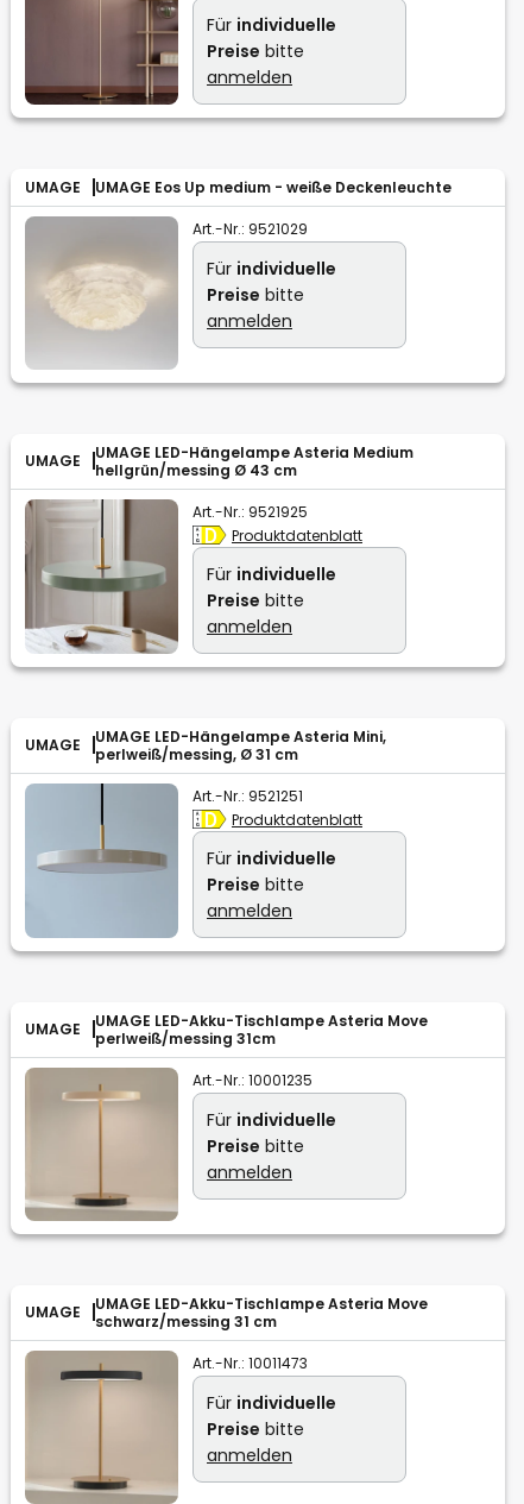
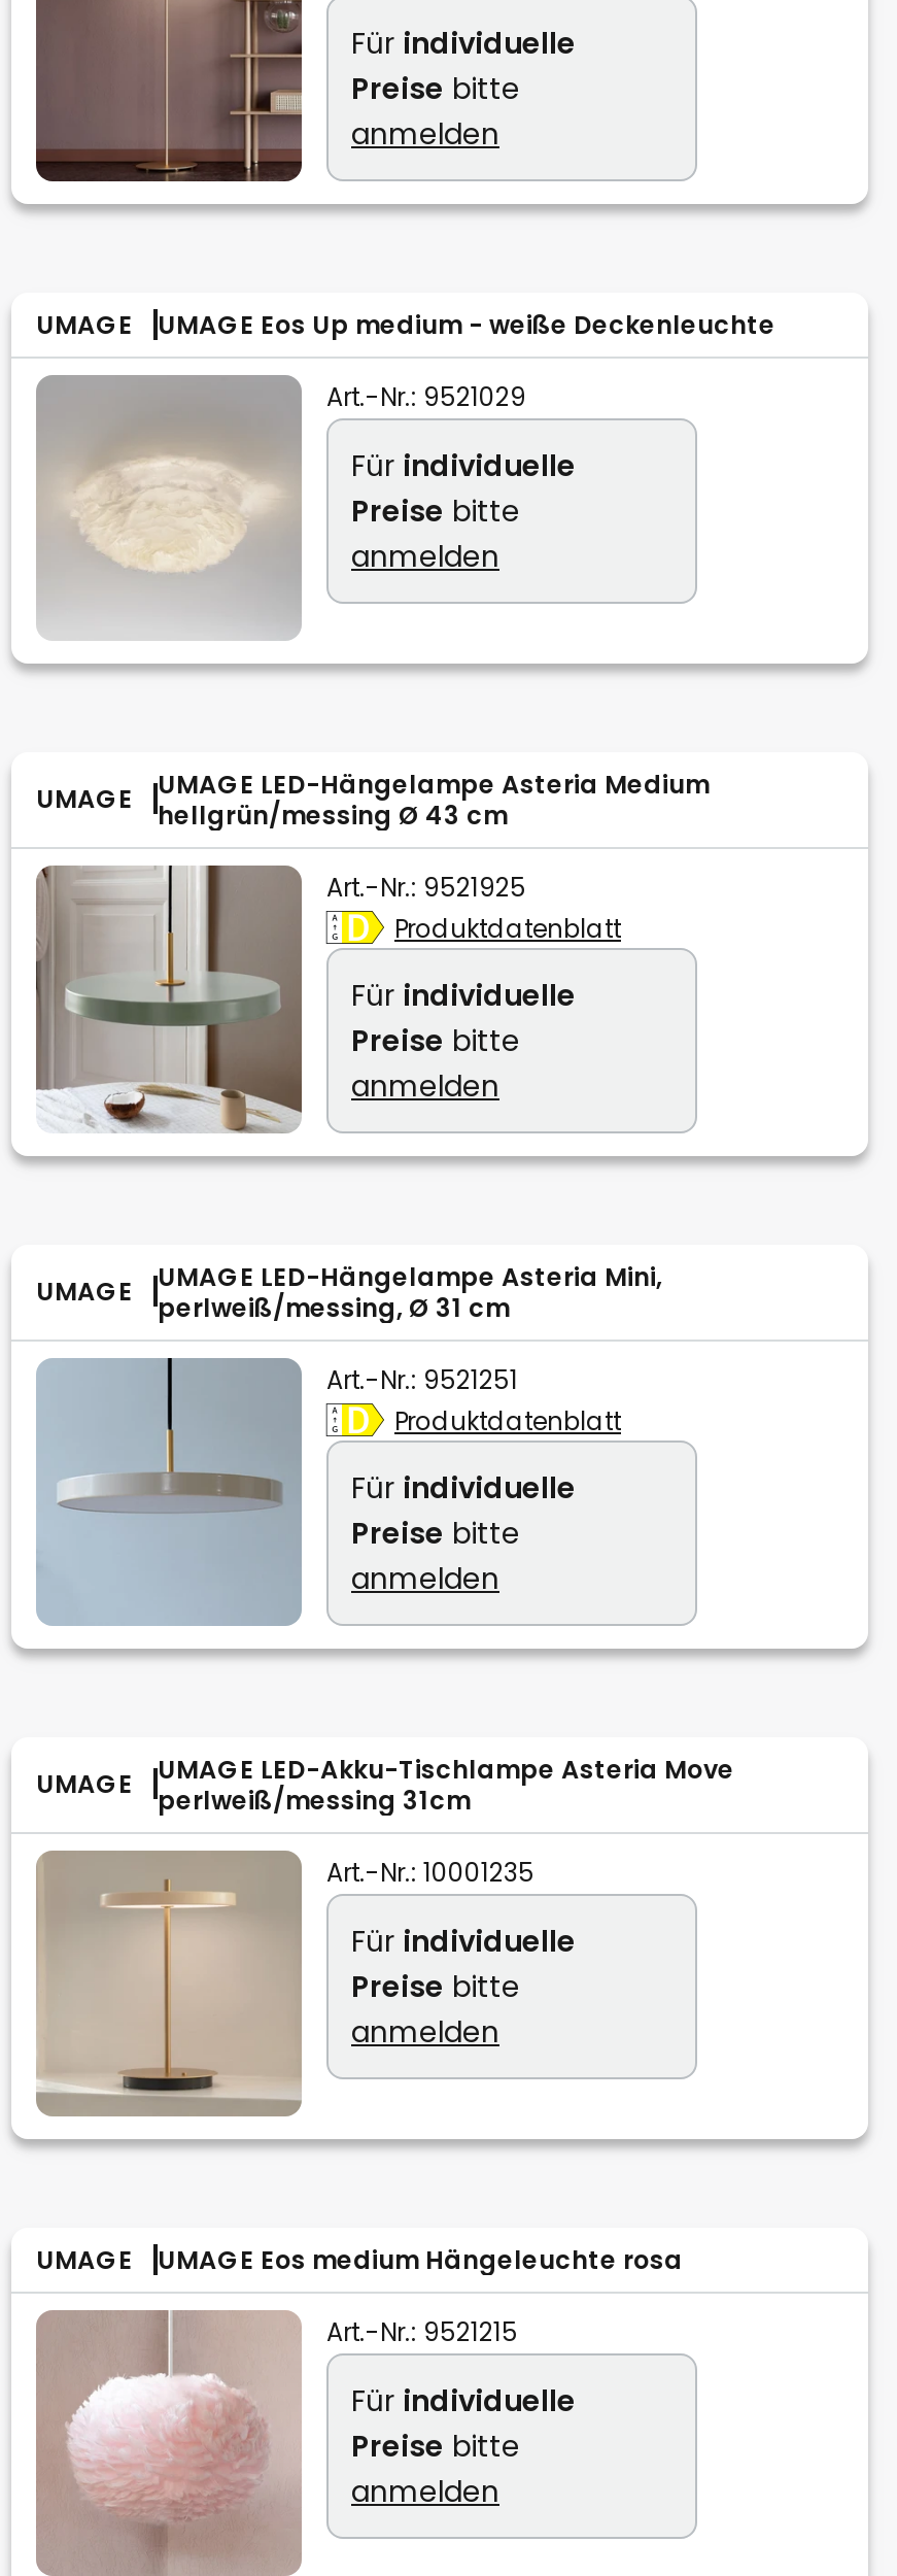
[95,1293,428,1331] UMAGE LED-Akku-Tischlampe Asteria Move | schwarz/messing 31 cm -> [158,2242,683,2277] UMAGE Eos medium Hängeleuchte rosa
[25,1352,308,1496] [image] | Art.-Nr.: 10011473 -> [36,2310,518,2560] [image] | Art.-Nr.: 9521215

